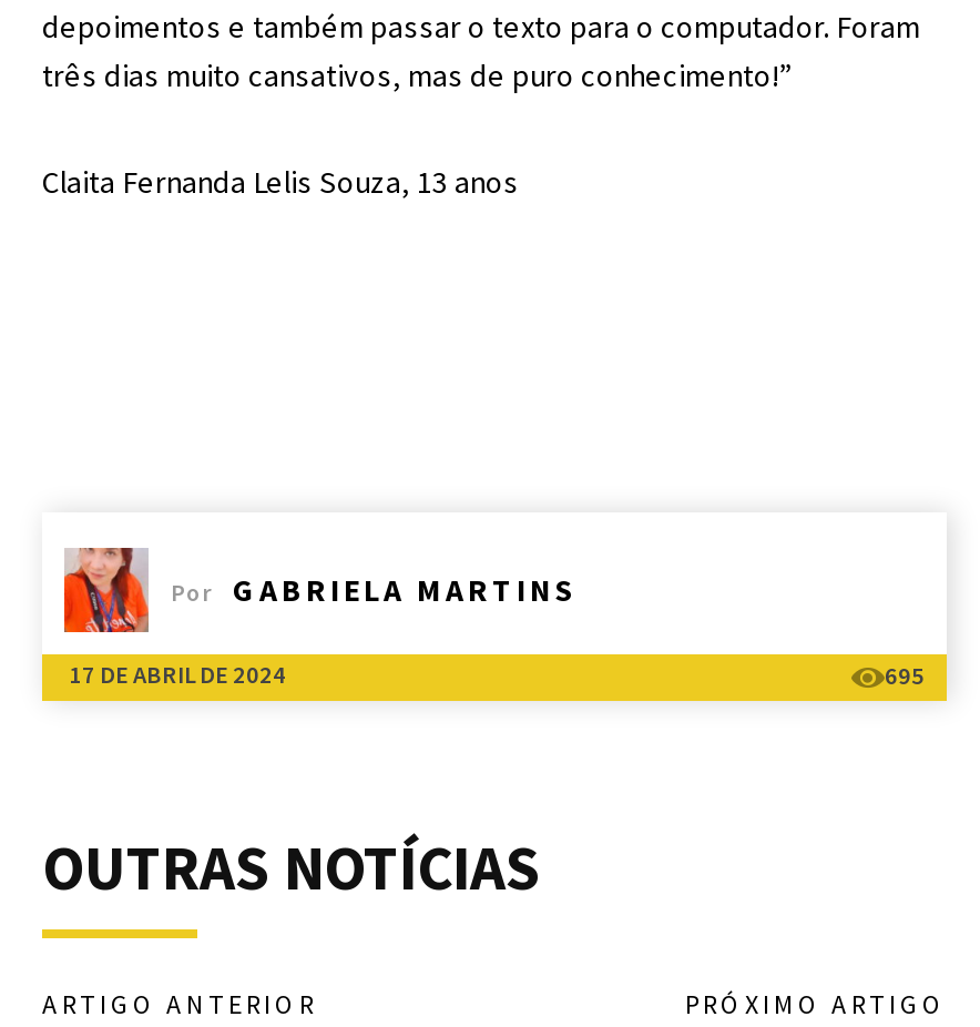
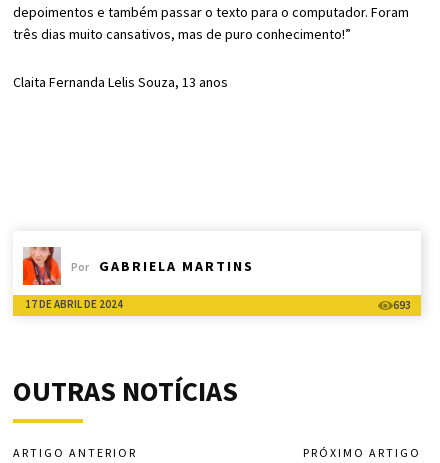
[885,660,925,691] 695 -> [393,297,411,311] 693

